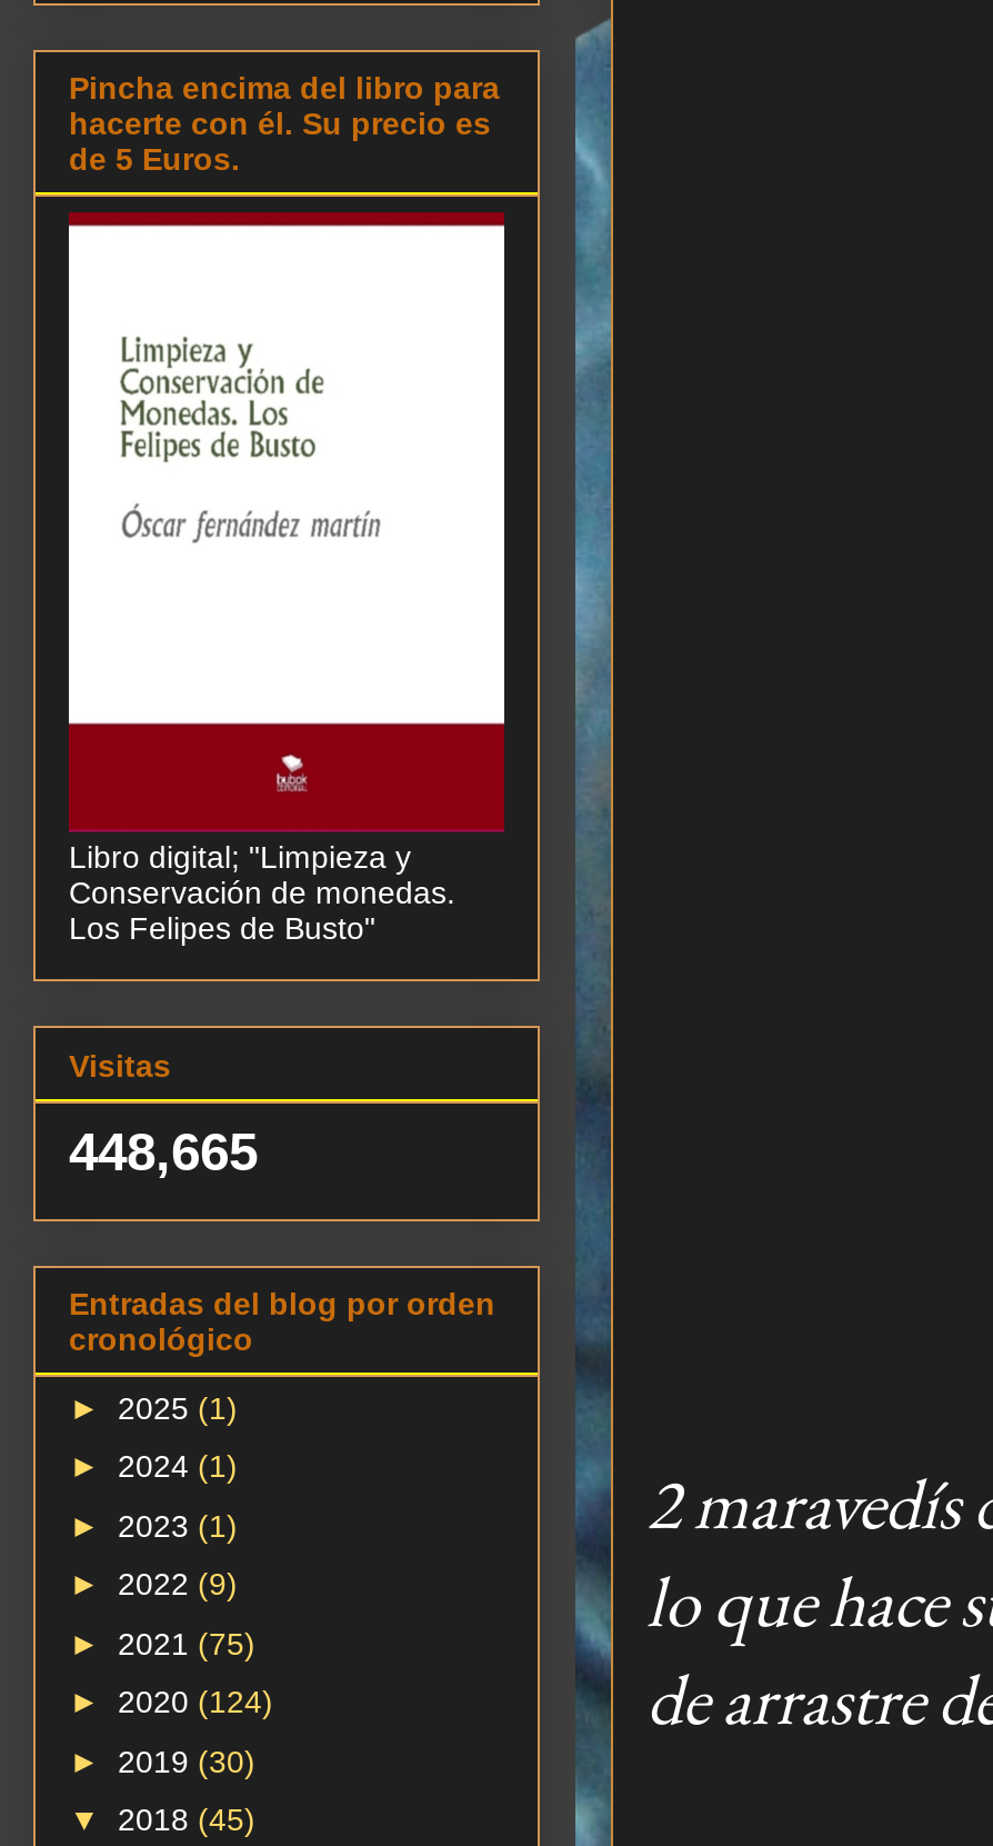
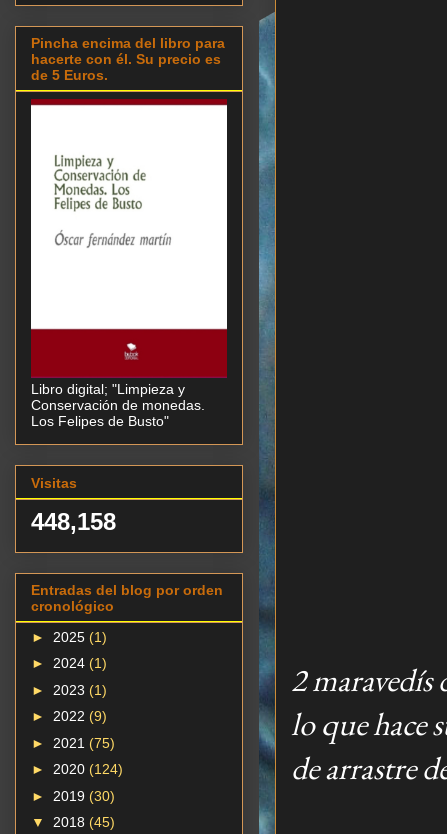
[69,1120,258,1180] 448,665 -> [31,507,116,534] 448,158

